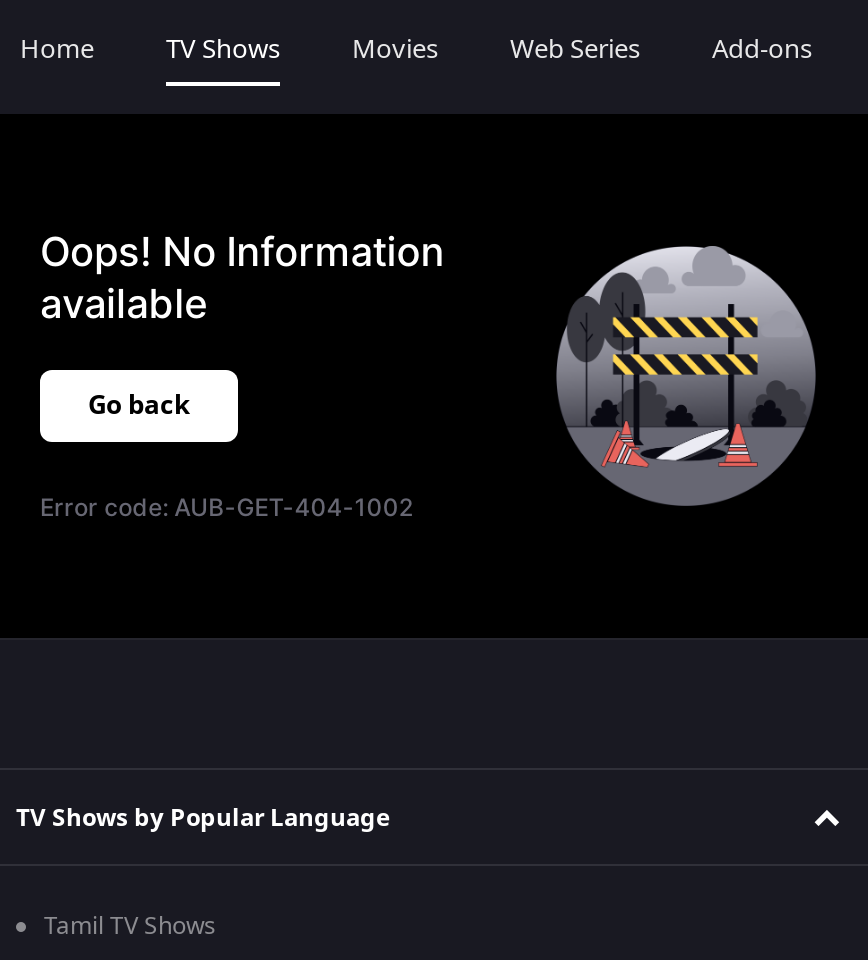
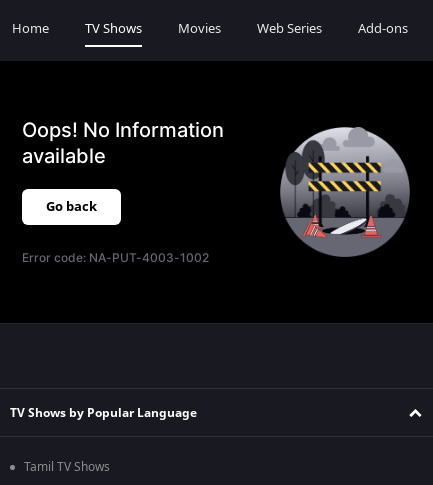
[40,492,413,522] Error code: AUB-GET-404-1002 -> [22,250,209,265] Error code: NA-PUT-4003-1002

